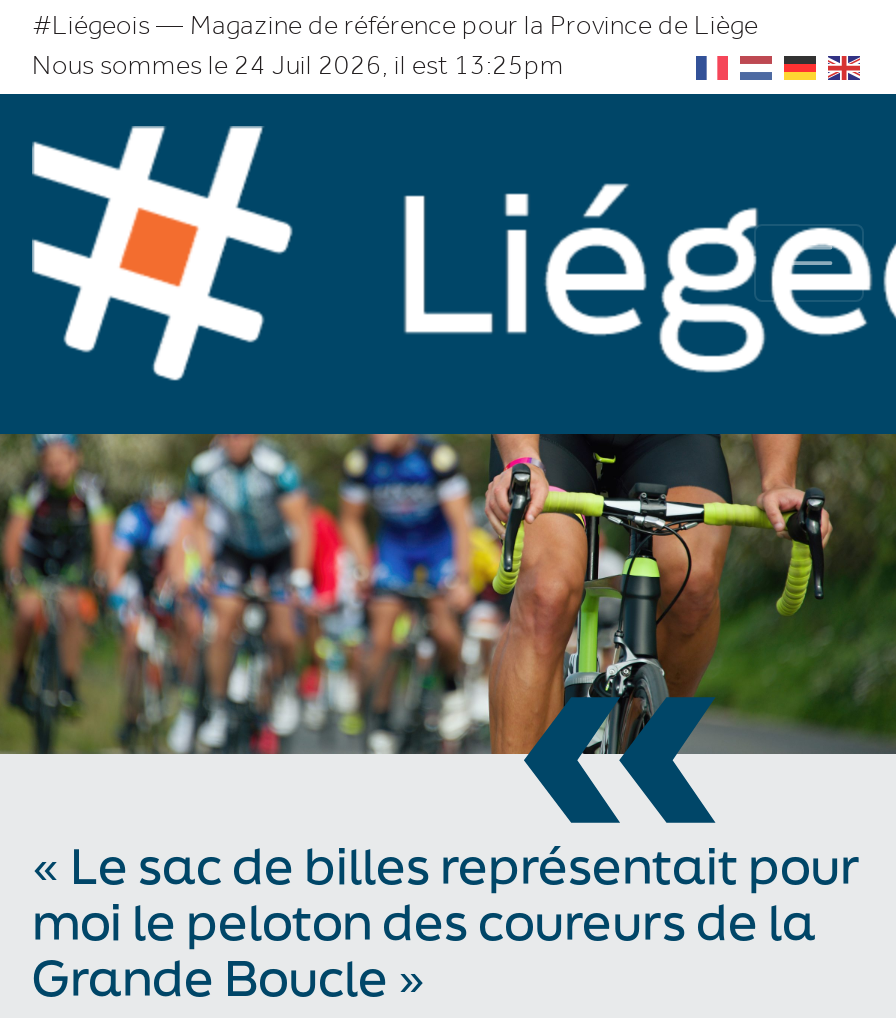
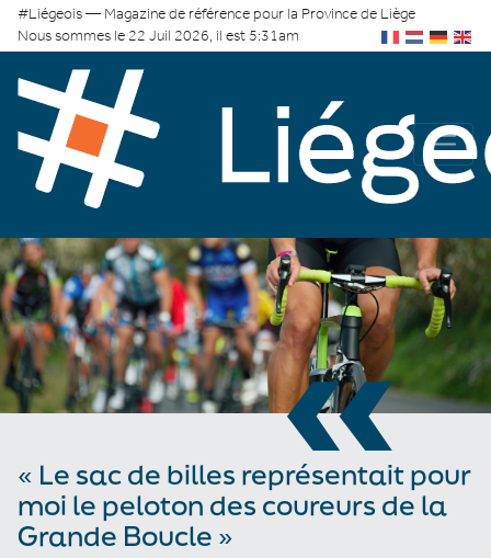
[32,48,564,82] Nous sommes le 24 Juil 2026, il est 13:25pm -> [18,26,299,45] Nous sommes le 22 Juil 2026, il est 5:31am

